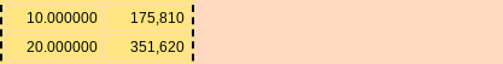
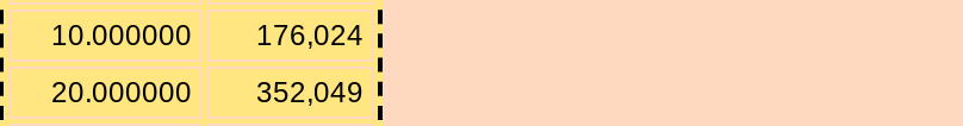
[27,9,185,26] 10.000000 175,810 -> [51,19,364,52] 10.000000 176,024
[27,38,185,55] 20.000000 351,620 -> [51,76,364,109] 20.000000 352,049

